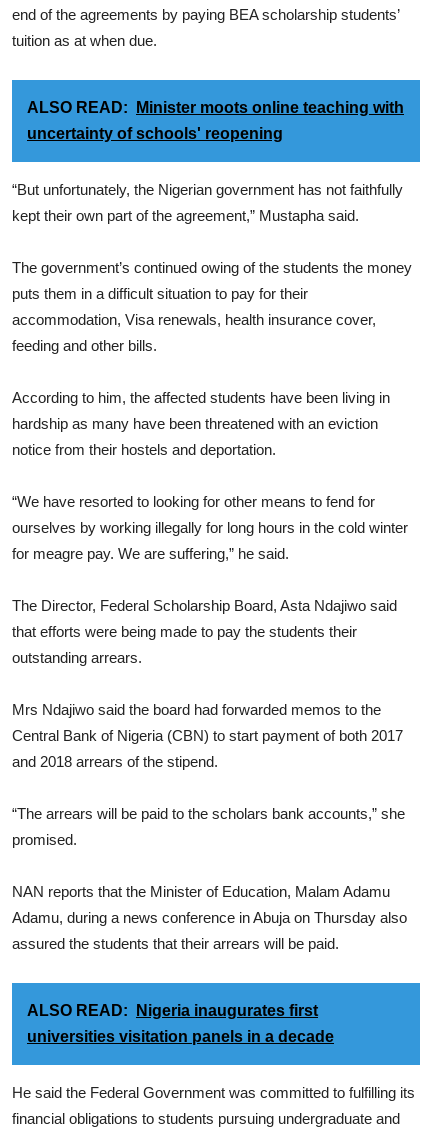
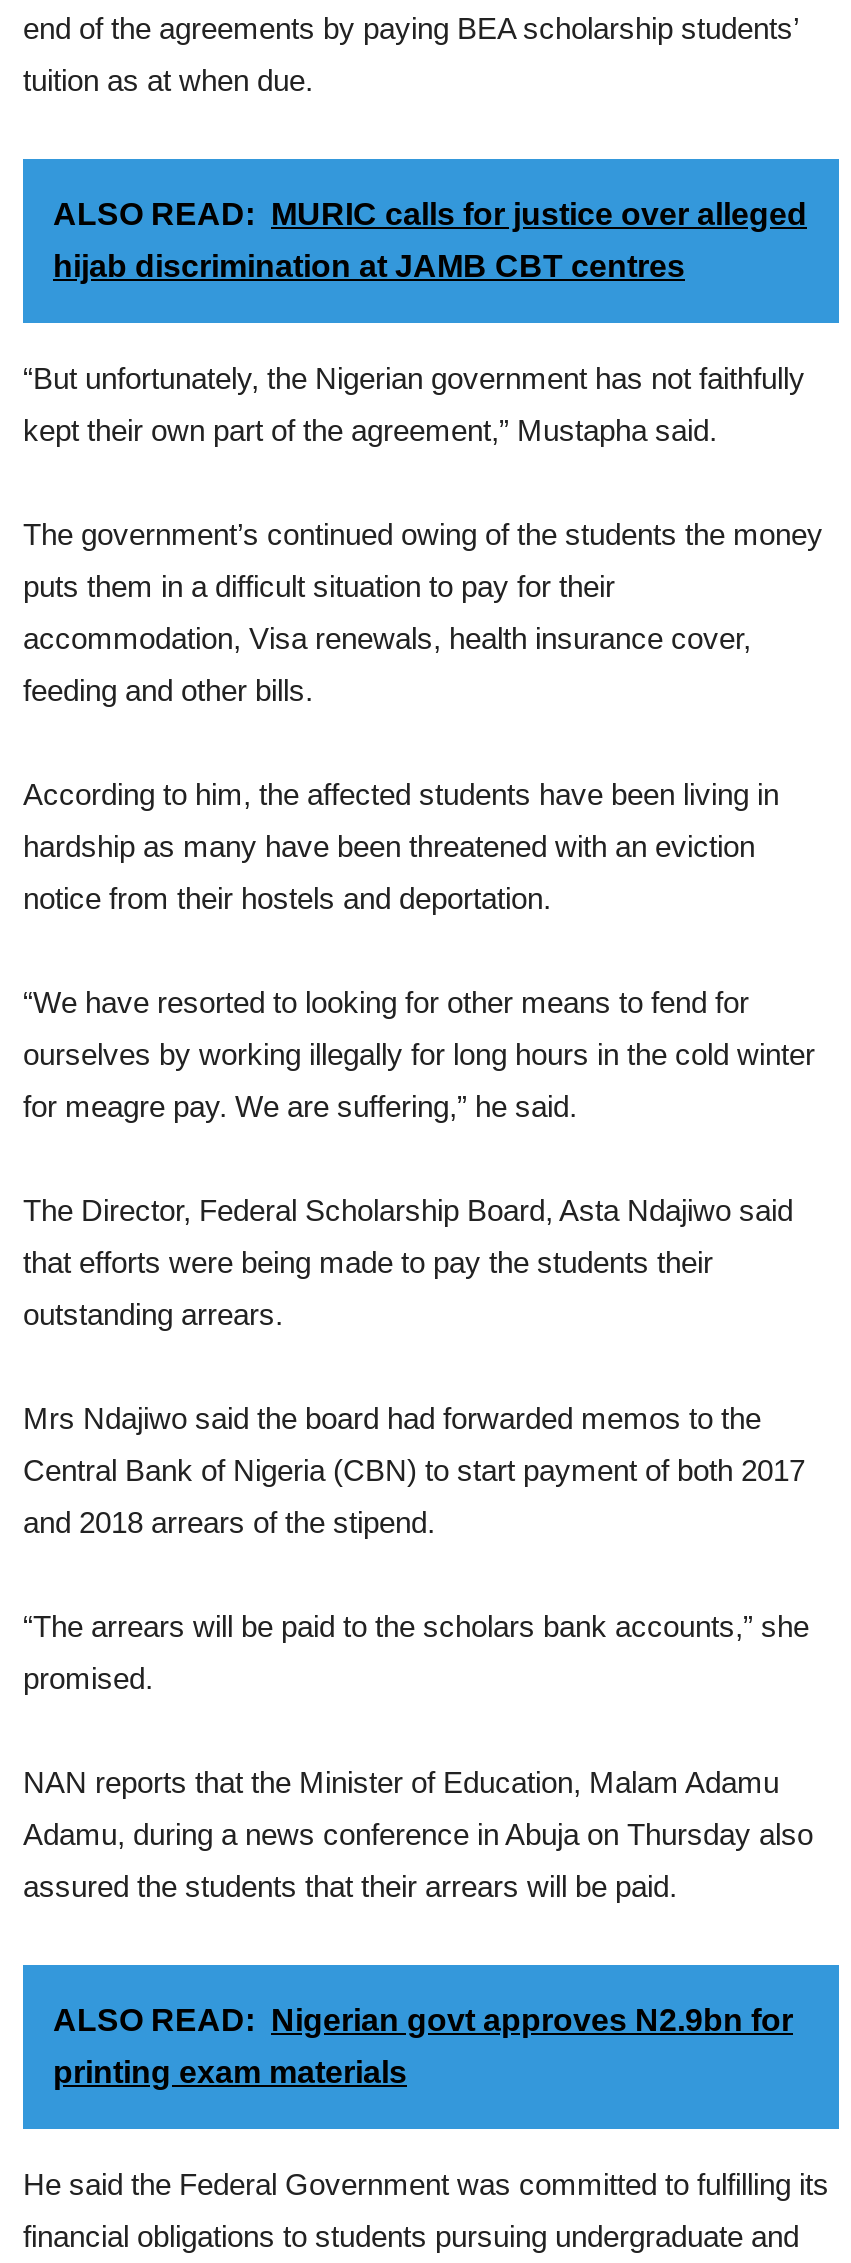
[27,99,404,116] ALSO READ: Minister moots online teaching with -> [53,197,807,231] ALSO READ: MURIC calls for justice over alleged
[27,125,283,142] uncertainty of schools' reopening -> [53,249,685,283] hijab discrimination at JAMB CBT centres
[27,1002,318,1019] ALSO READ: Nigeria inaugurates first -> [53,2003,793,2037] ALSO READ: Nigerian govt approves N2.9bn for
[27,1028,334,1045] universities visitation panels in a decade -> [53,2055,407,2089] printing exam materials

